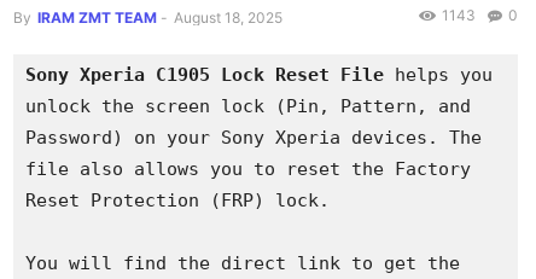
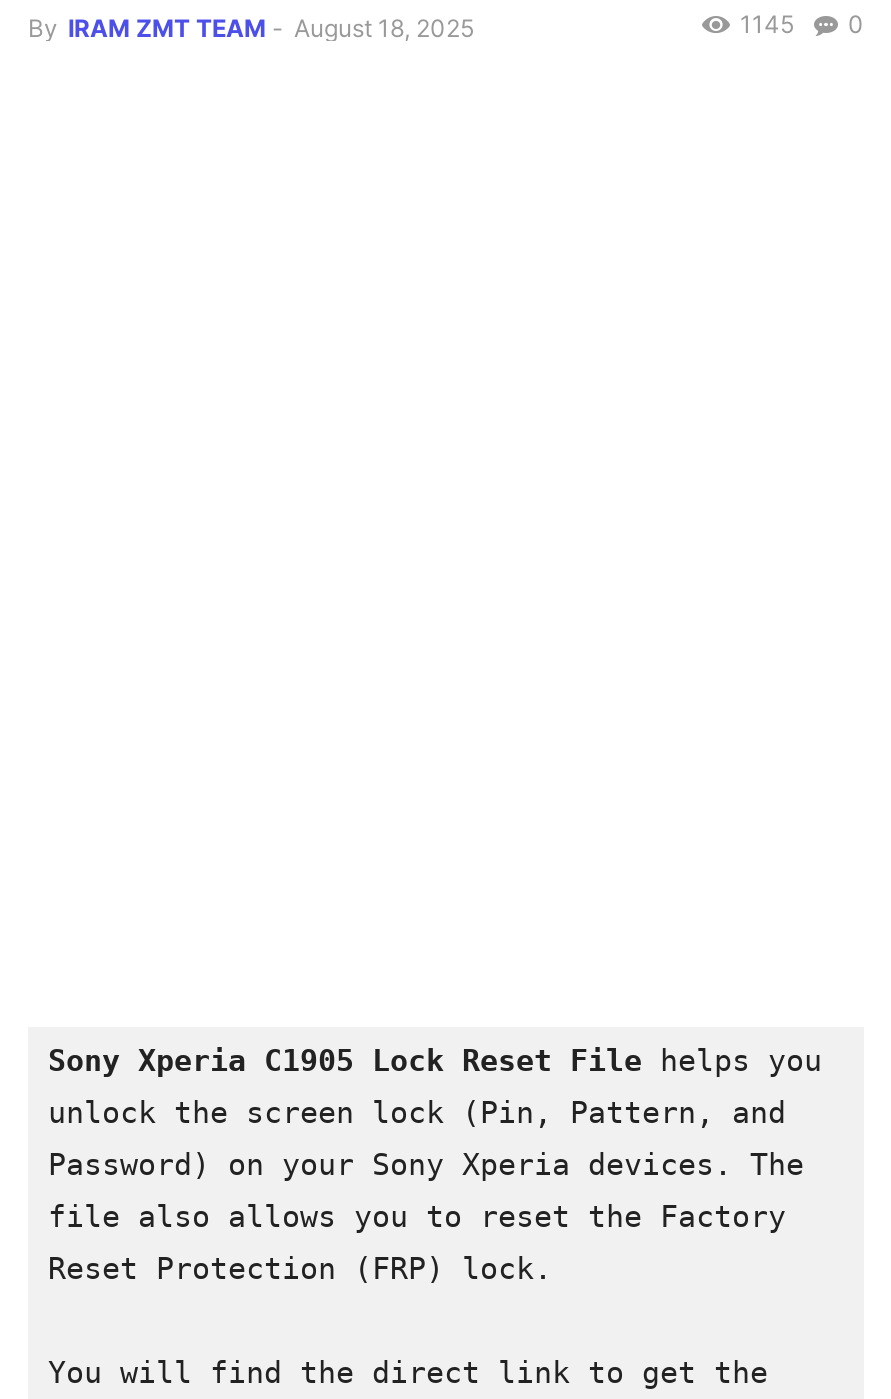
[442,6,518,24] 1143 0 -> [740,9,864,39] 1145 0

